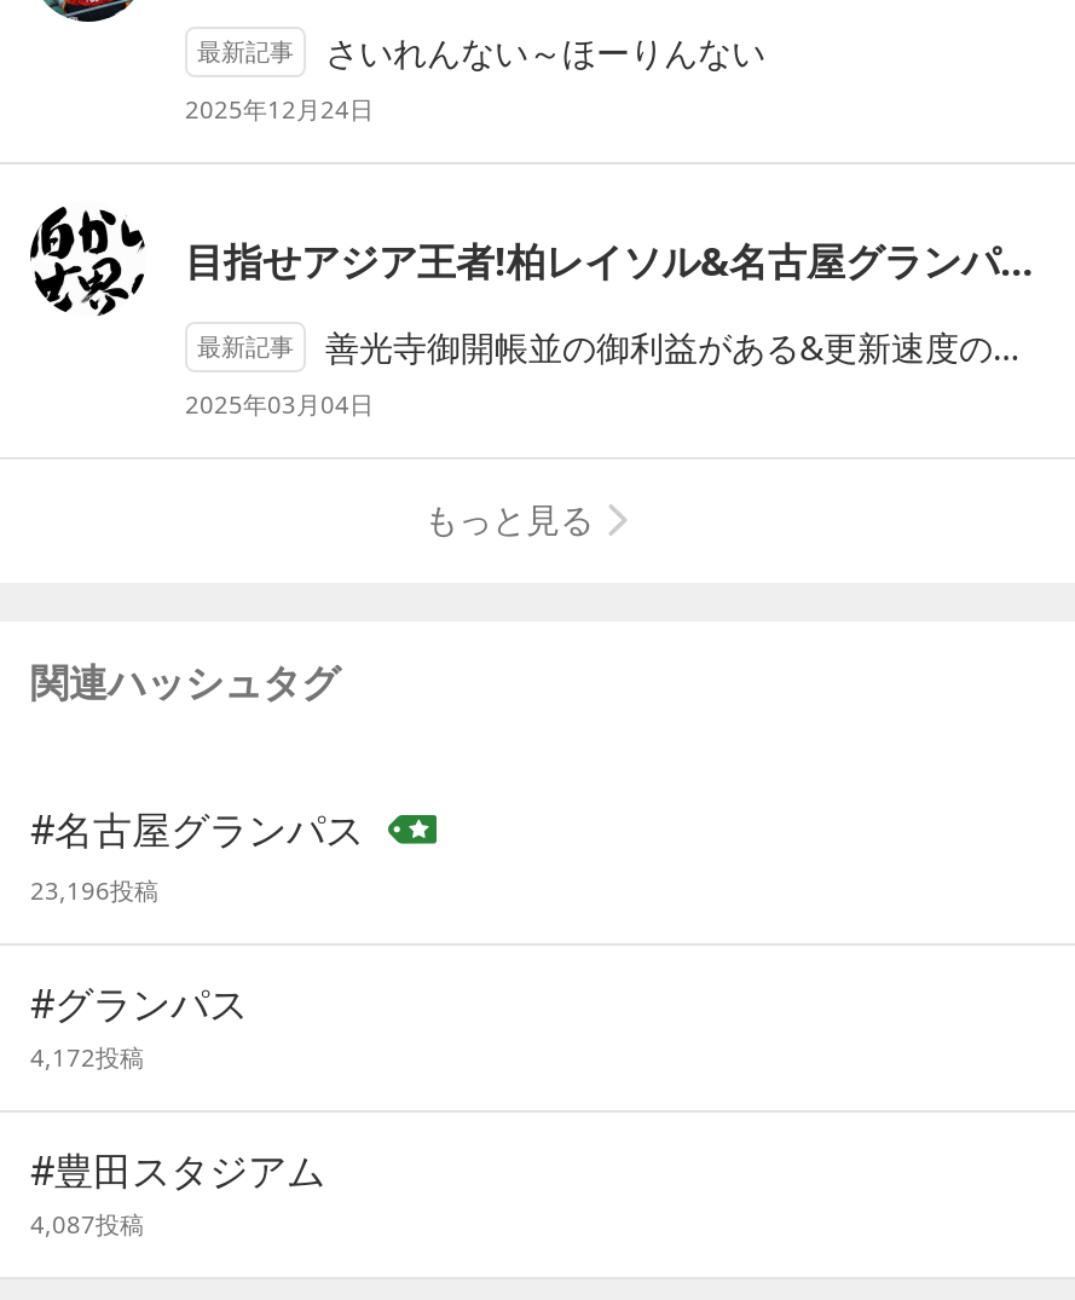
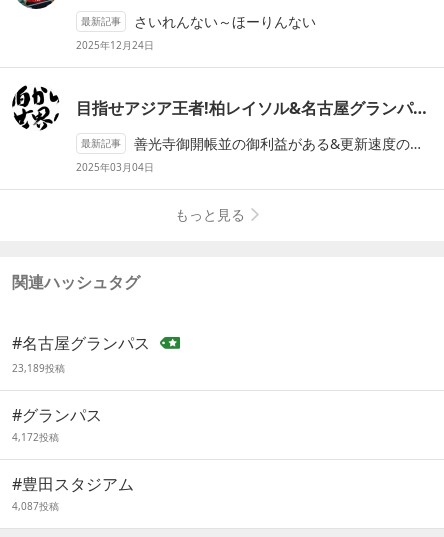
[30,873,158,907] 23,196投稿 -> [12,361,65,375] 23,189投稿

